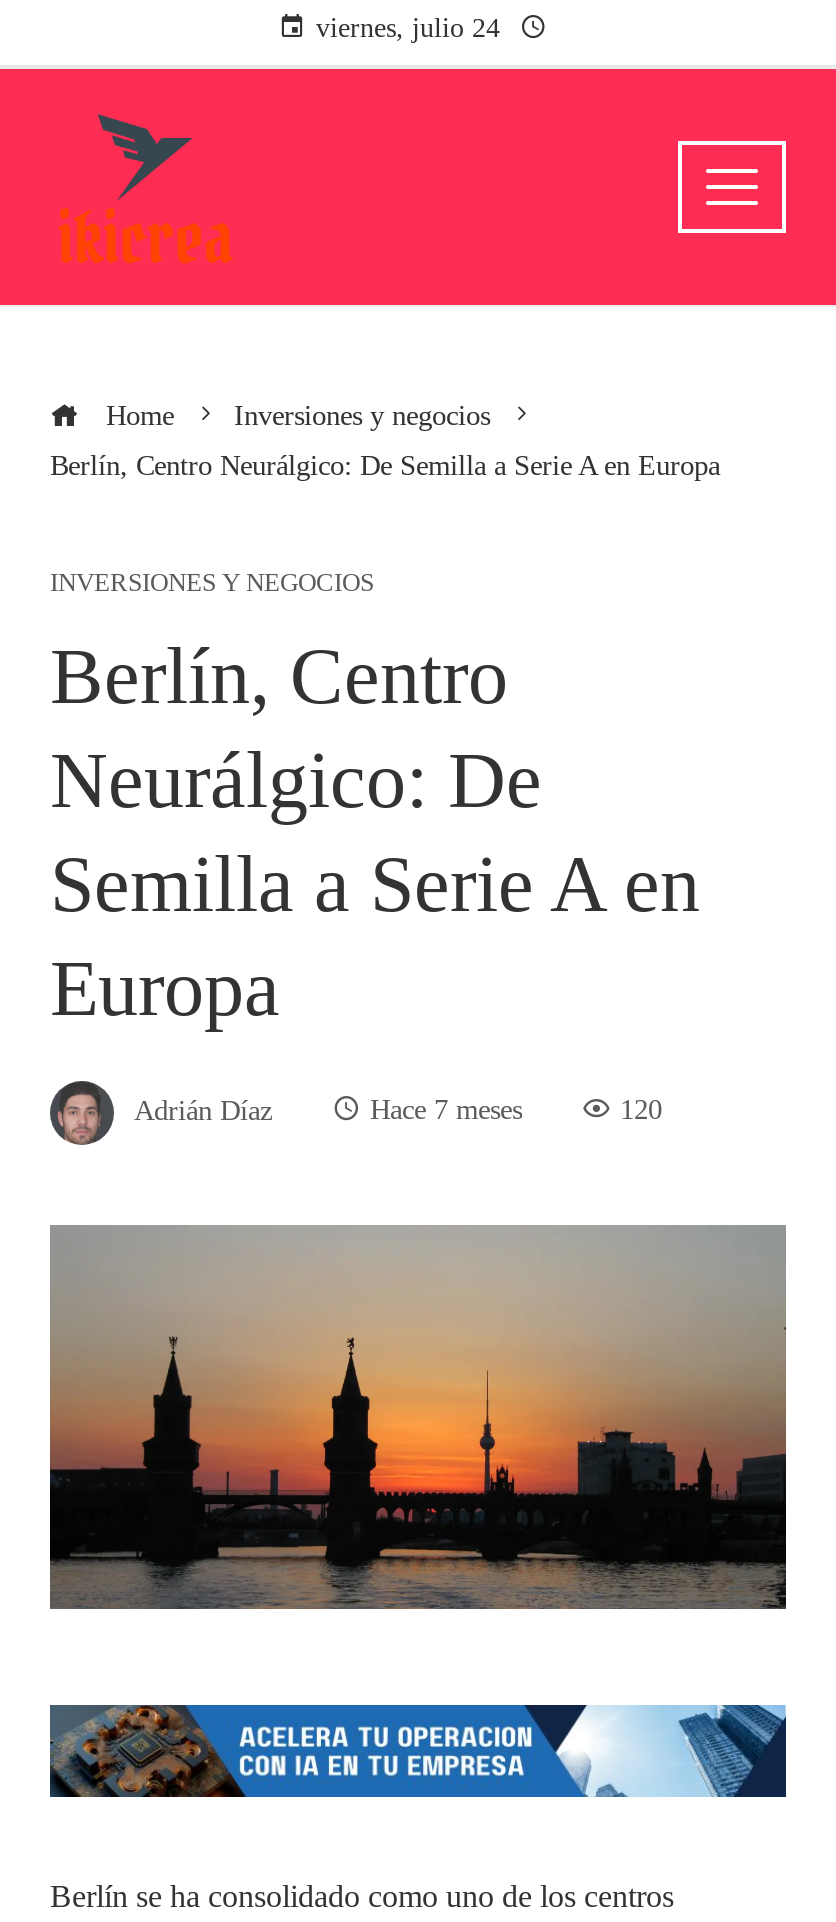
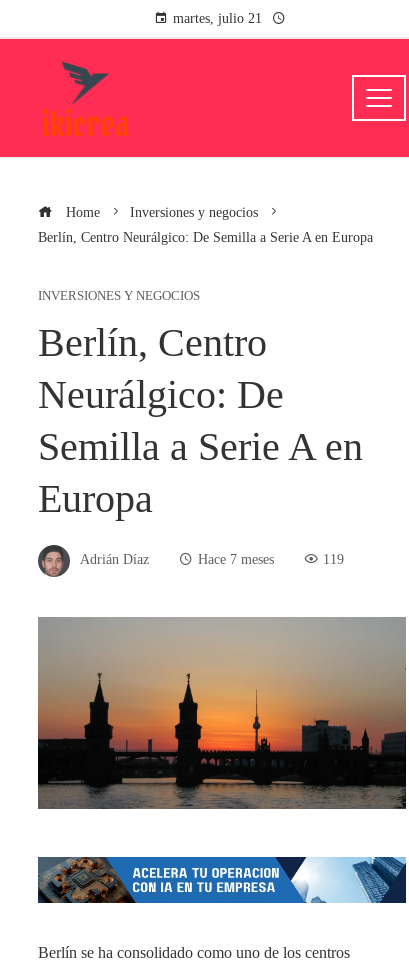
[316,13,500,43] viernes, julio 24 -> [172,11,261,26] martes, julio 21
[620,1094,662,1126] 120 -> [323,551,344,567] 119

